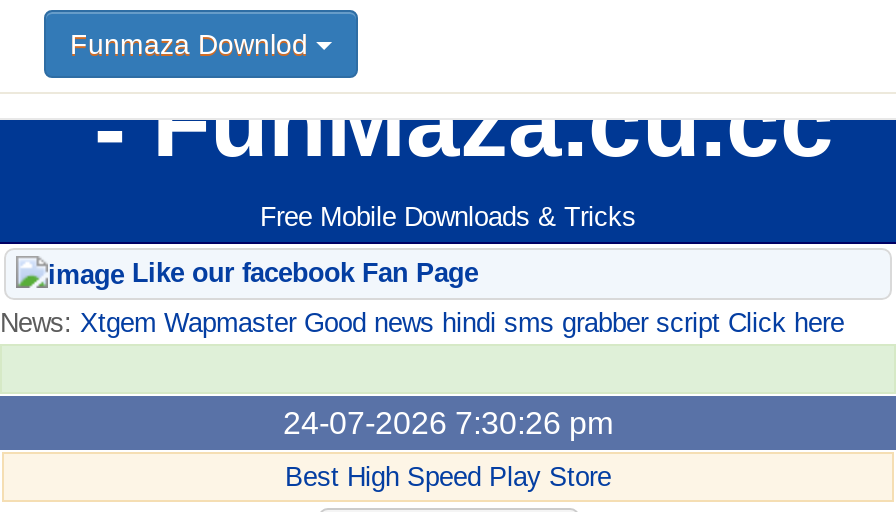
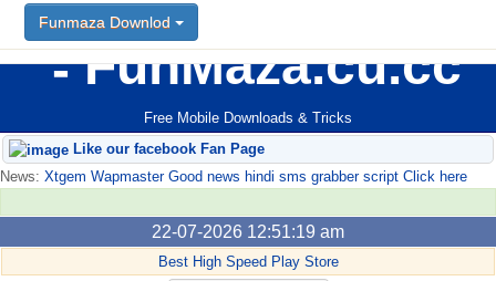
[283,407,613,441] 24-07-2026 7:30:26 pm -> [152,223,344,242] 22-07-2026 12:51:19 am

